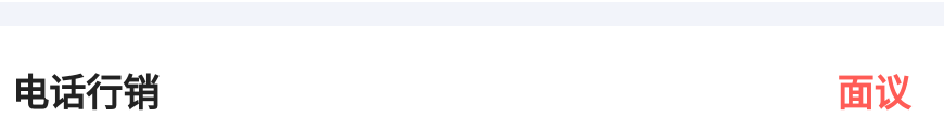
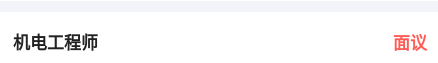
[12,74,159,115] 电话行销 -> [13,34,98,53] 机电工程师

